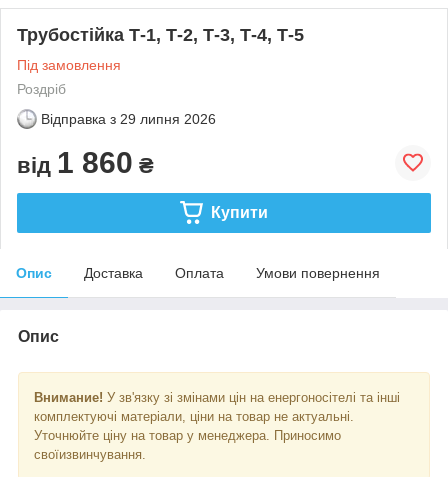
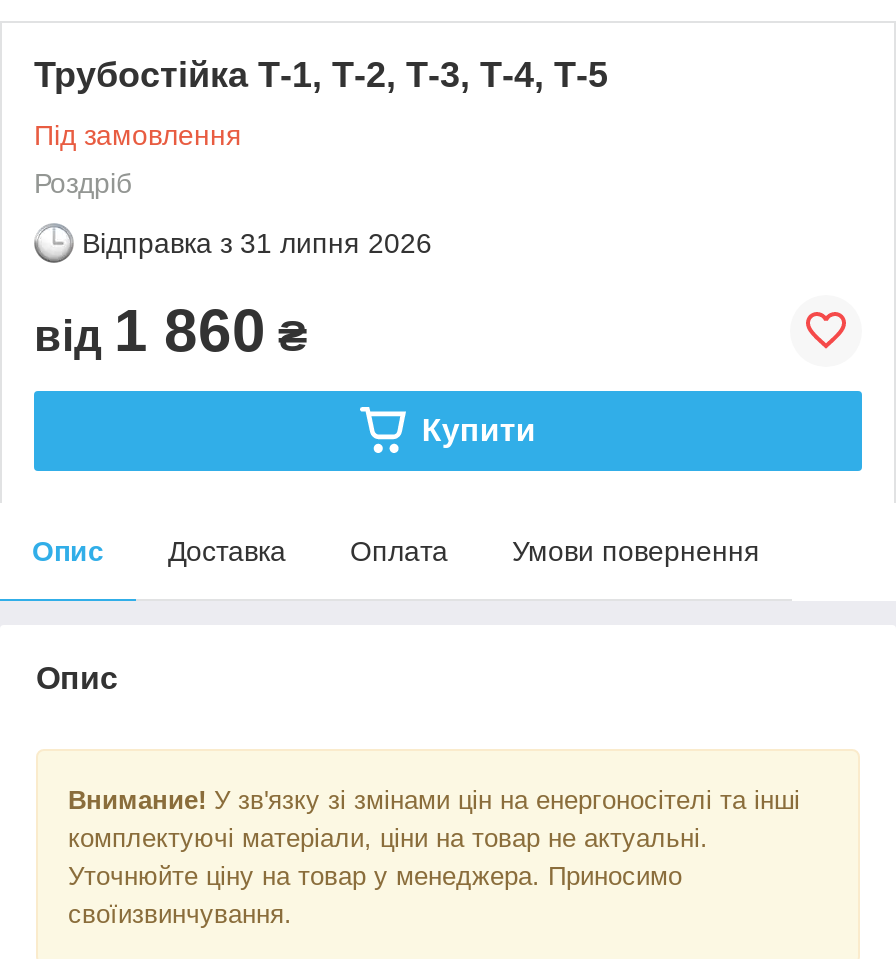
[41,111,216,127] Відправка з 29 липня 2026 -> [82,227,432,259] Відправка з 31 липня 2026

